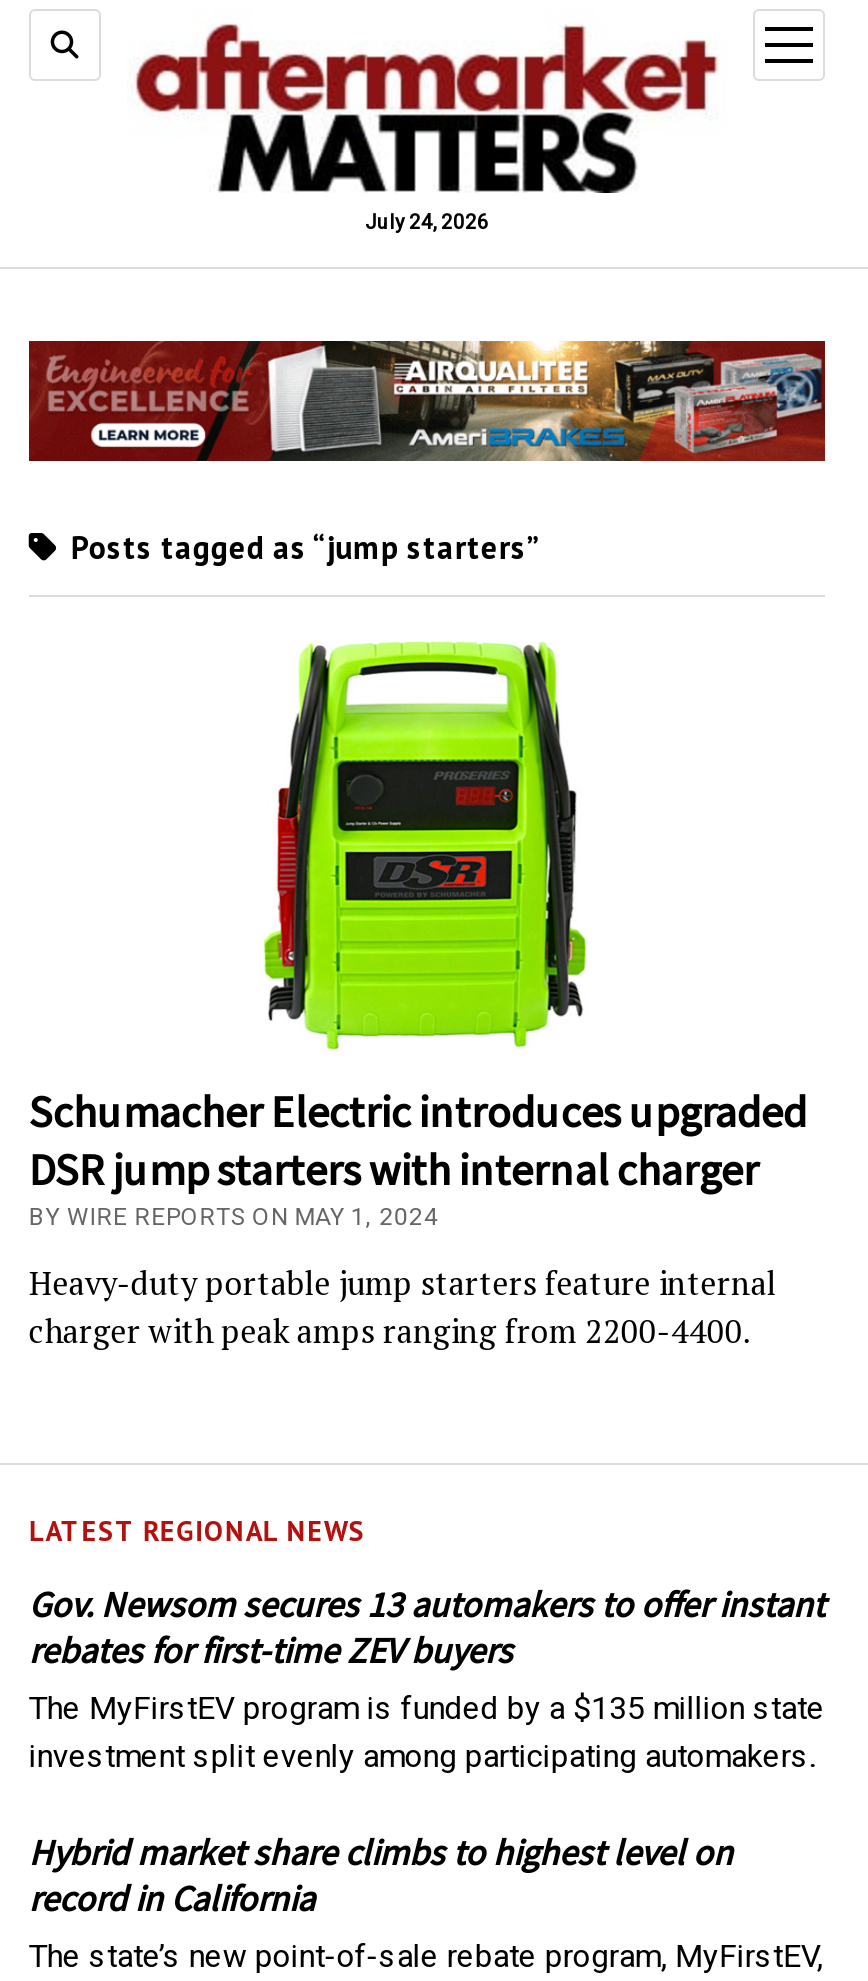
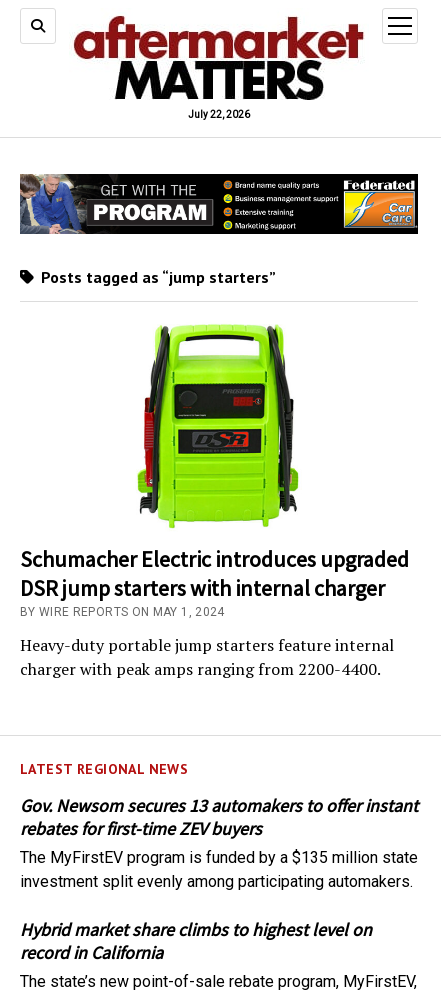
[365,211,489,233] July 24, 2026 -> [188,109,250,120] July 22, 2026
[27,339,827,463] [image] -> [19,173,419,235] [image]

